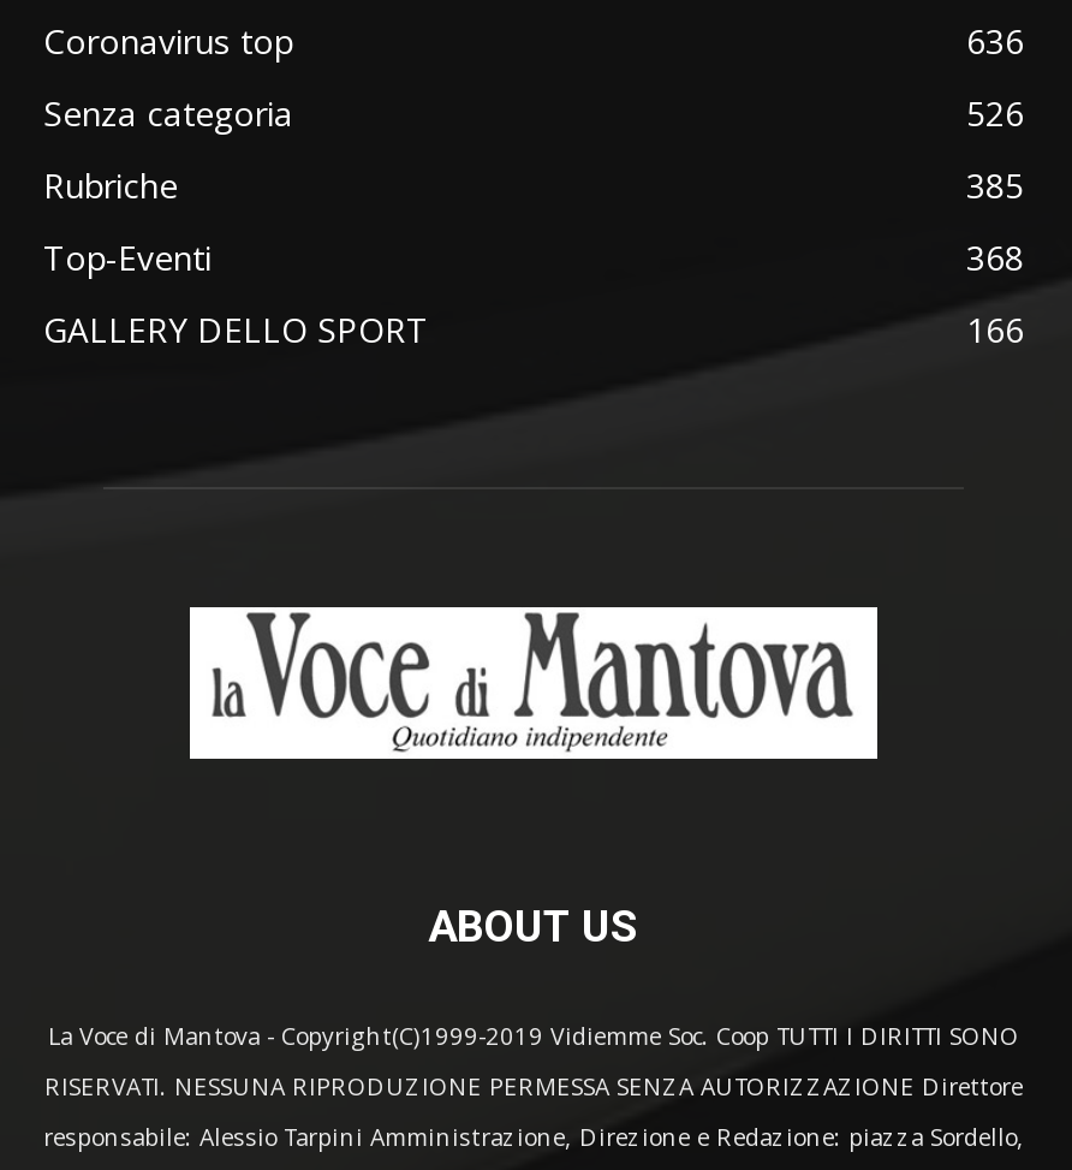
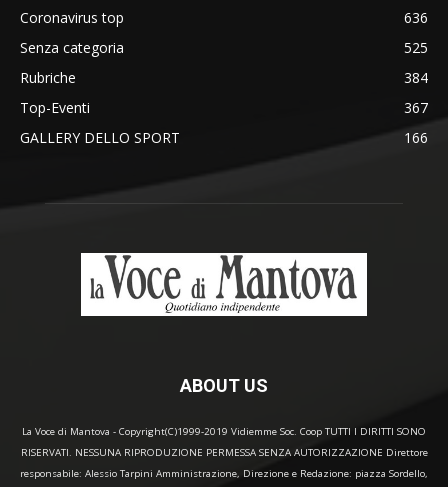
[966,90,1024,136] 526 -> [404,38,428,57] 525
[966,162,1024,208] 385 -> [404,68,428,87] 384
[966,234,1024,280] 368 -> [404,98,428,117] 367

